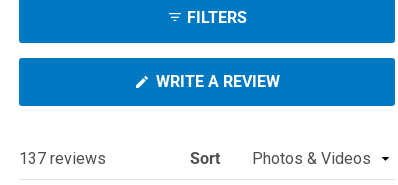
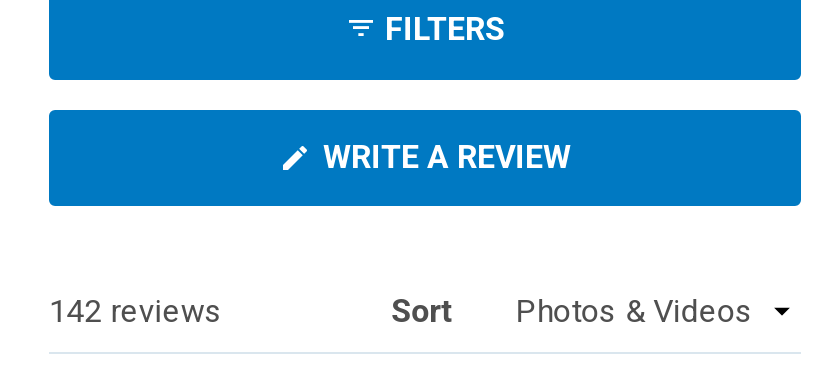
[19,149,106,168] 137 reviews -> [49,292,223,330] 142 reviews

